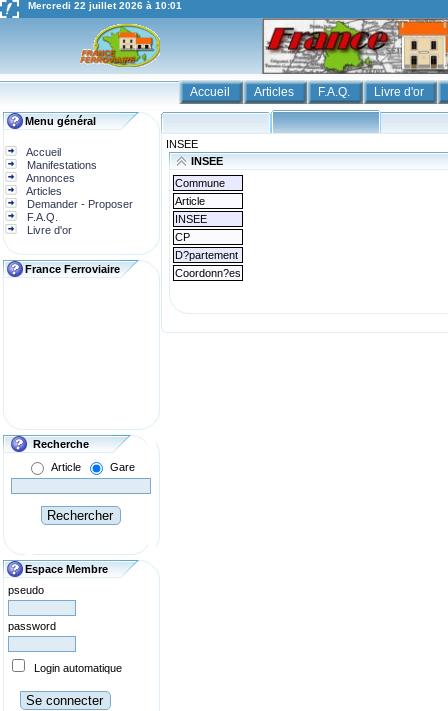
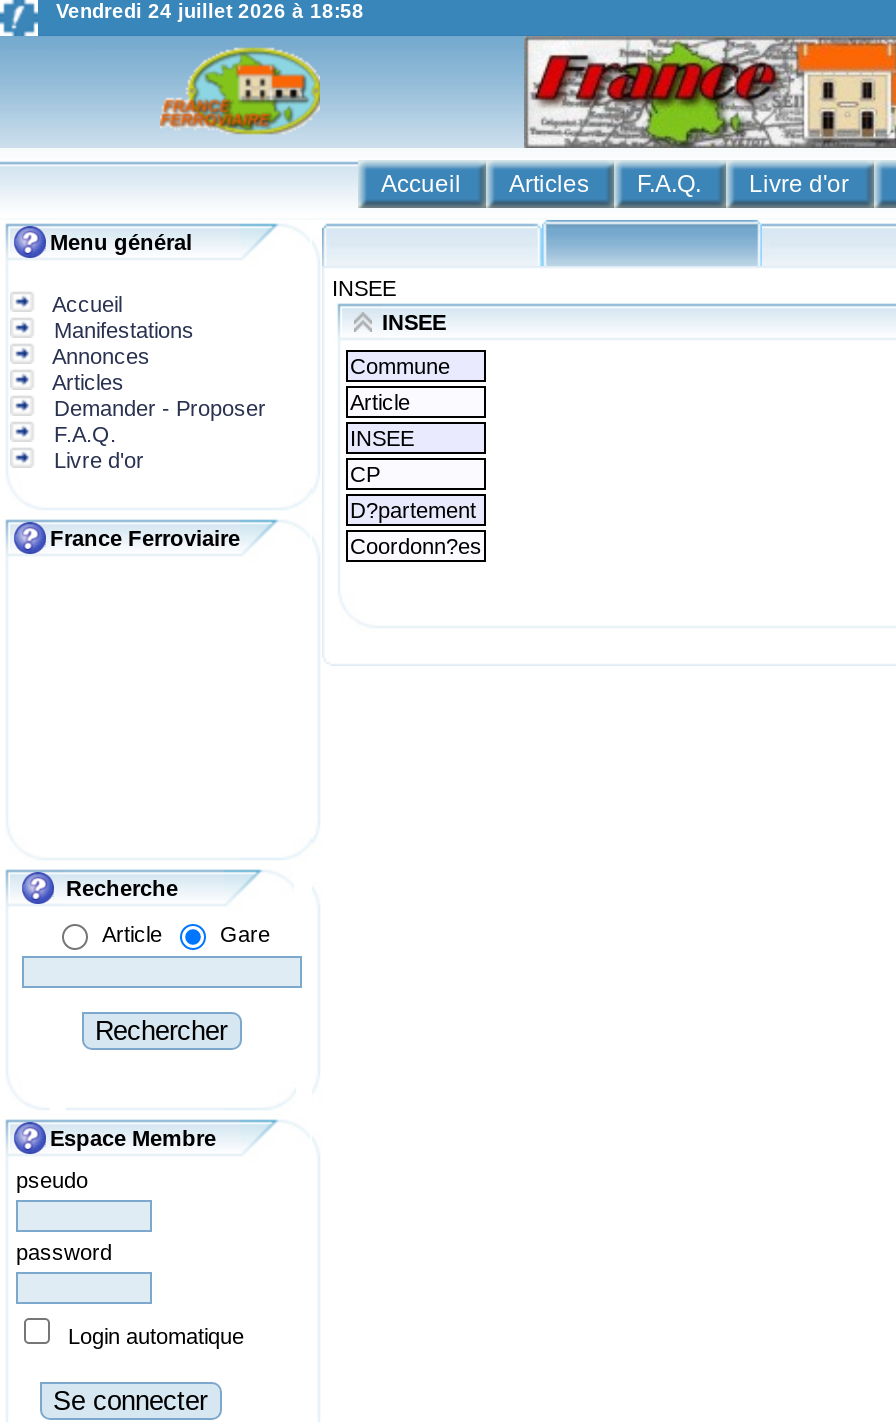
[22,0,182,11] Mercredi 22 juillet 2026 à 10:01 -> [44,0,364,22] Vendredi 24 juillet 2026 à 18:58

